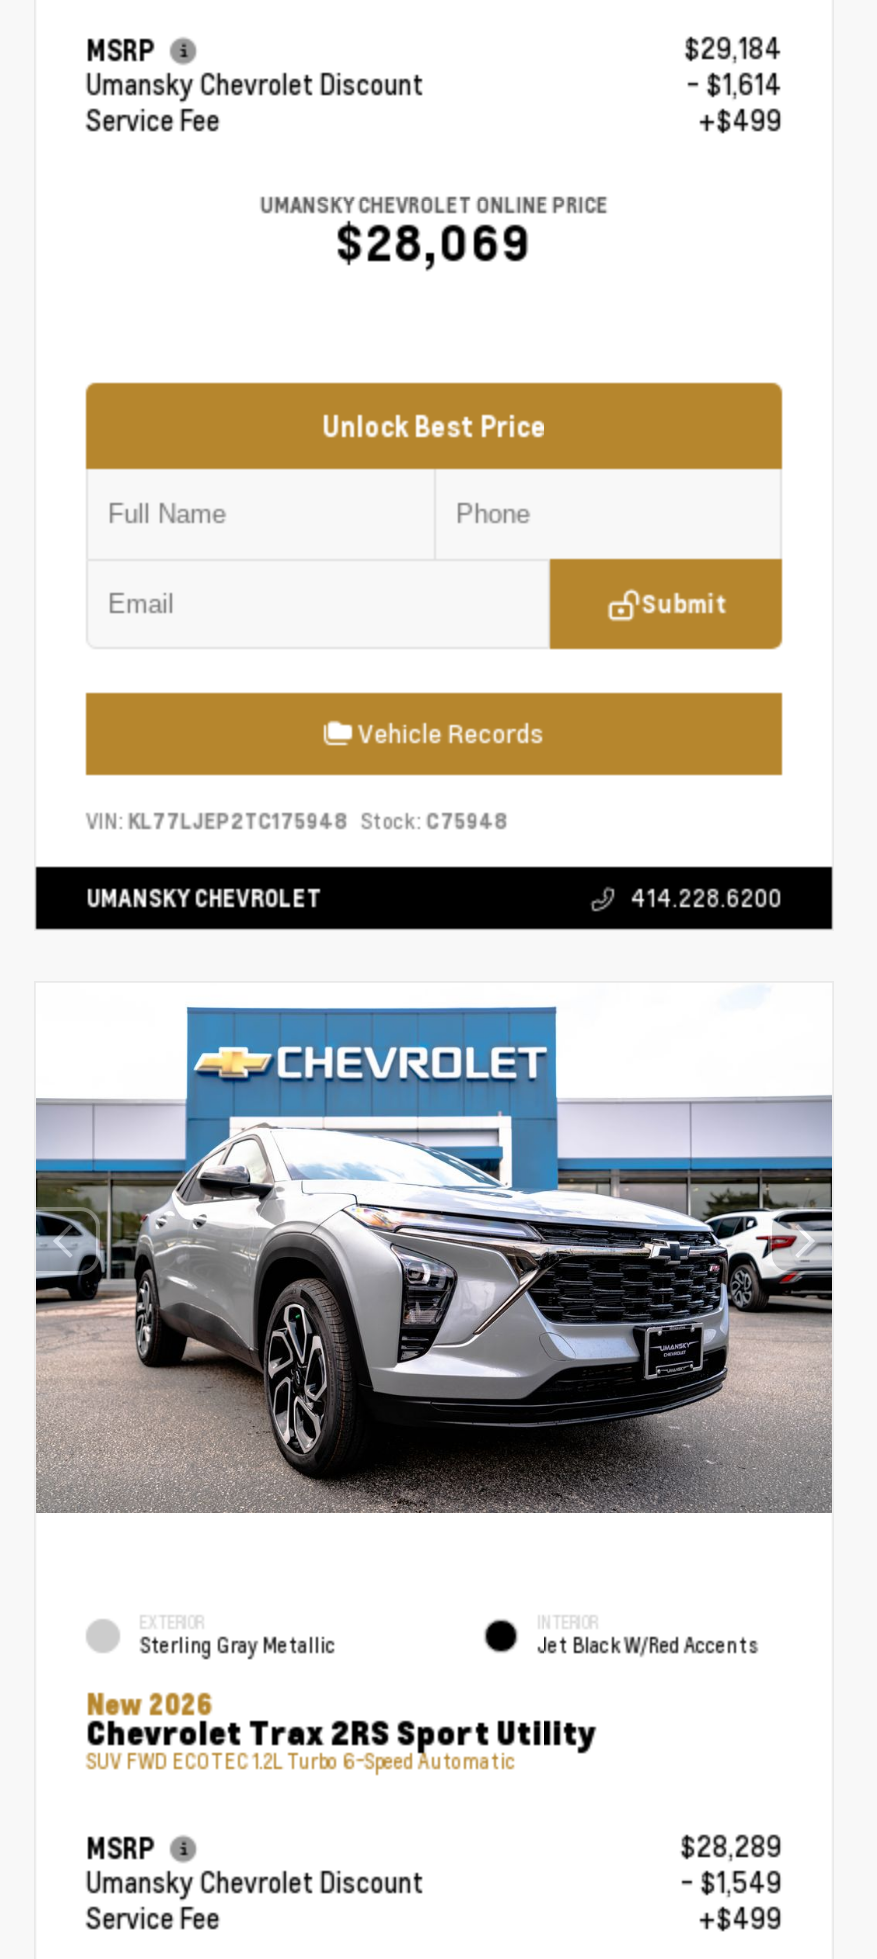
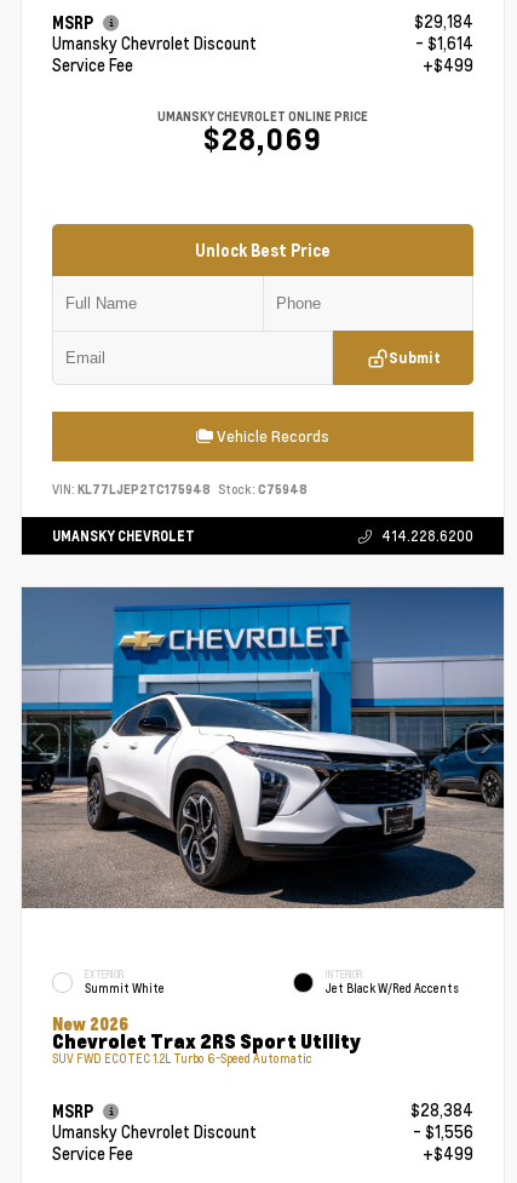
[34,983,834,1511] [image] -> [21,586,505,908] [image]
[140,1631,336,1659] Sterling Gray Metallic -> [85,980,165,997] Summit White
[680,1829,782,1865] $28,289 -> [410,1099,473,1121] $28,384
[680,1865,782,1901] - $1,549 -> [413,1121,473,1143] - $1,556

